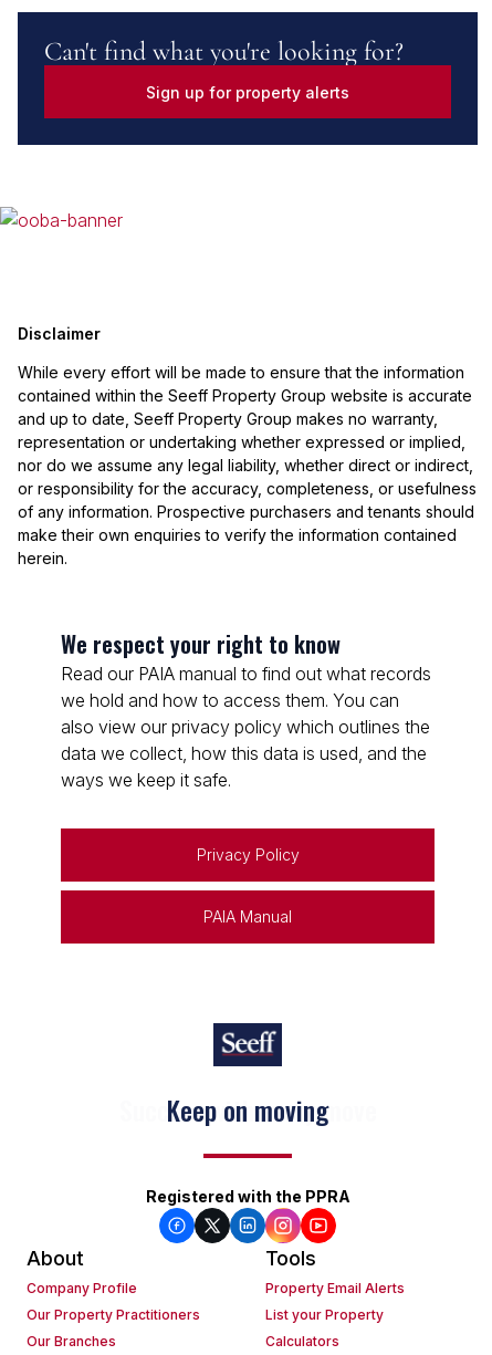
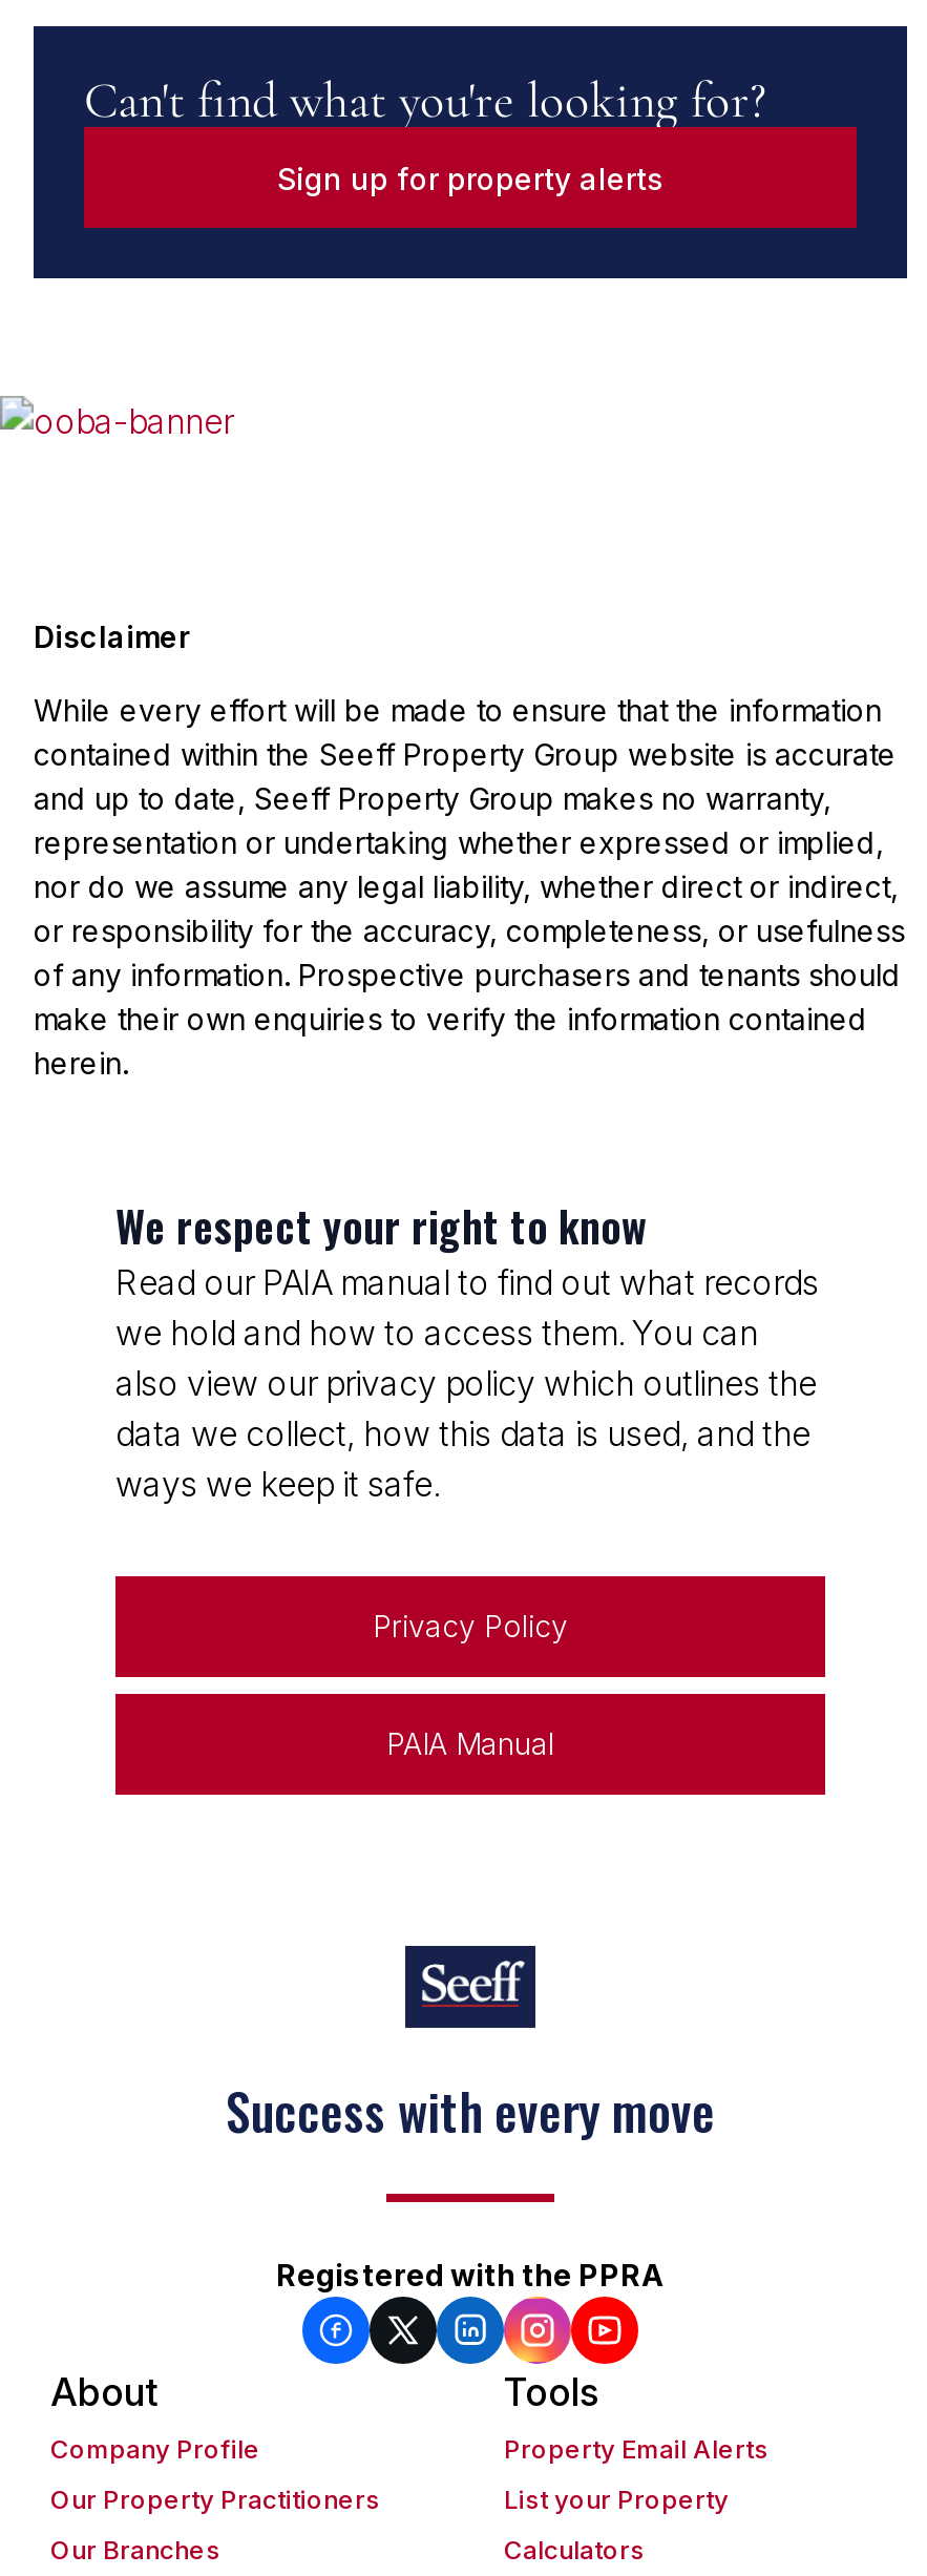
[167,1090,328,1130] Keep on moving -> [226,2073,715,2148] Success with every move

